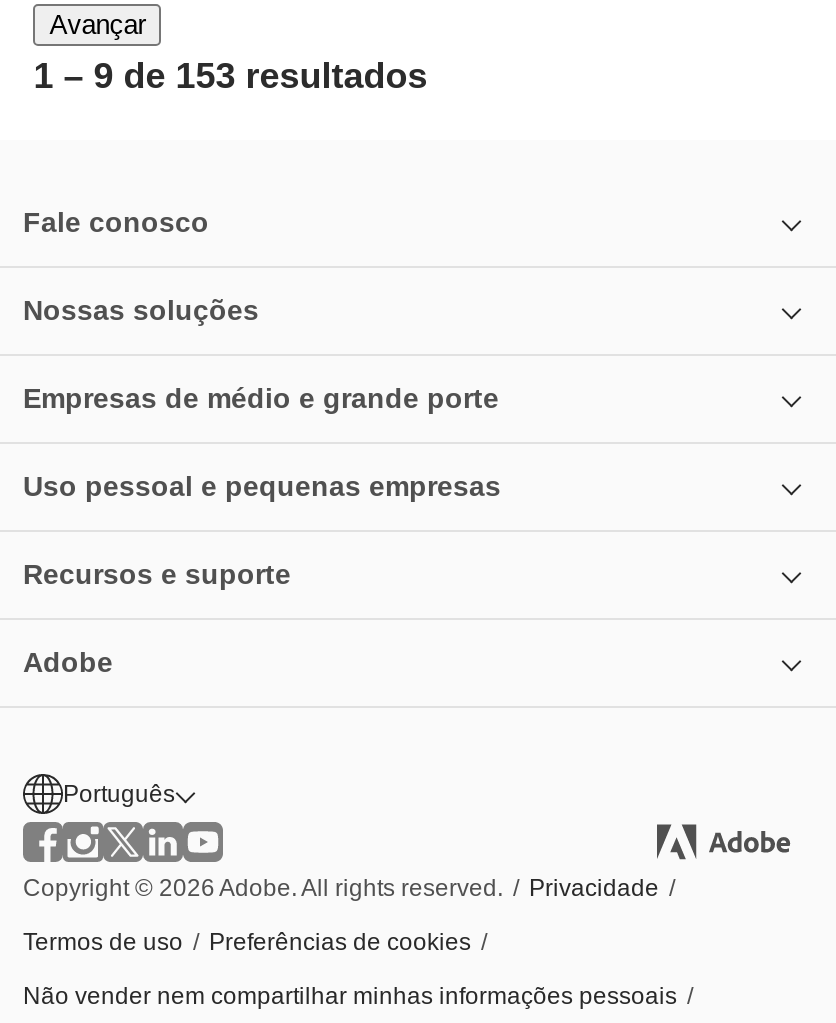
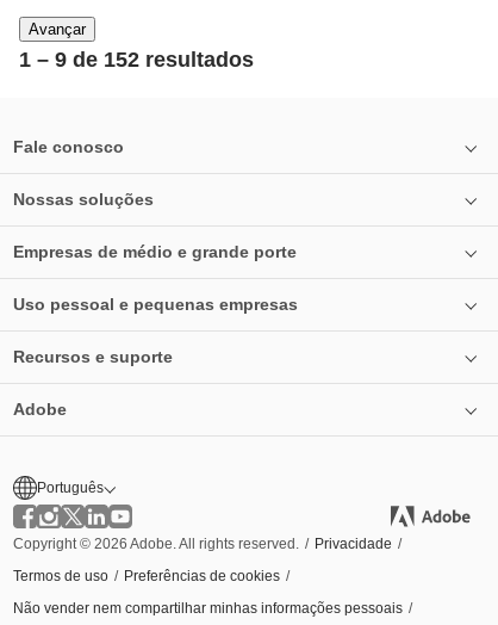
[33,56,427,96] 1 – 9 de 153 resultados -> [19,47,254,71] 1 – 9 de 152 resultados

